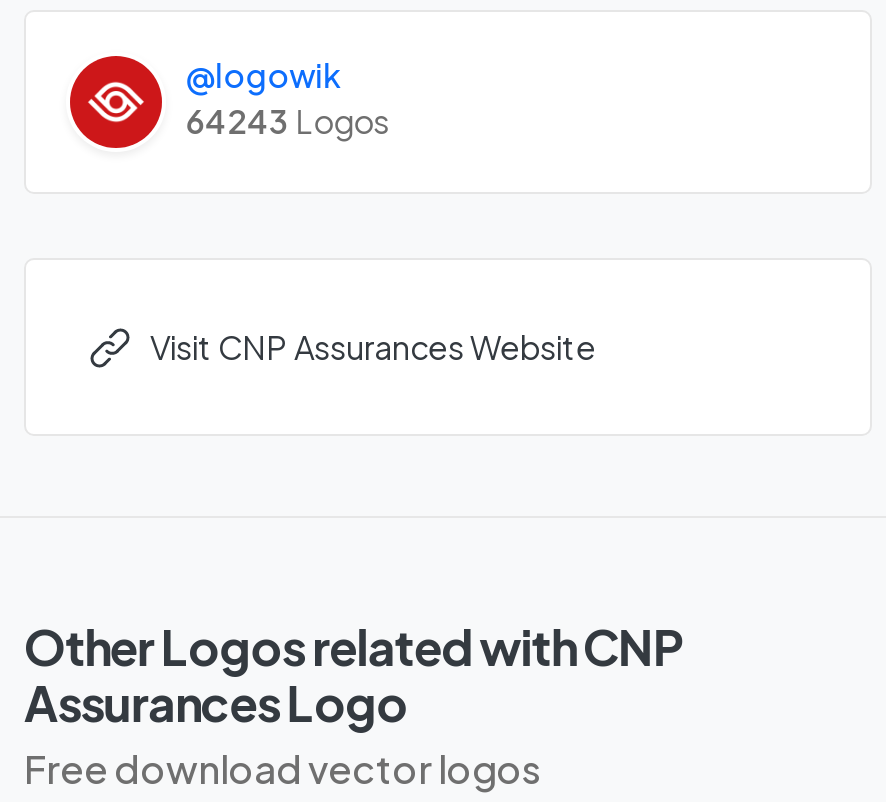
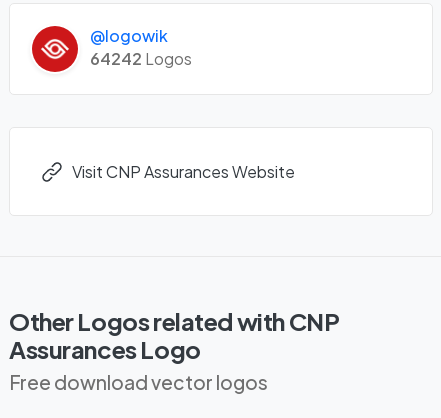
[185,101,389,143] 64243 Logos -> [90,48,192,69] 64242 Logos

